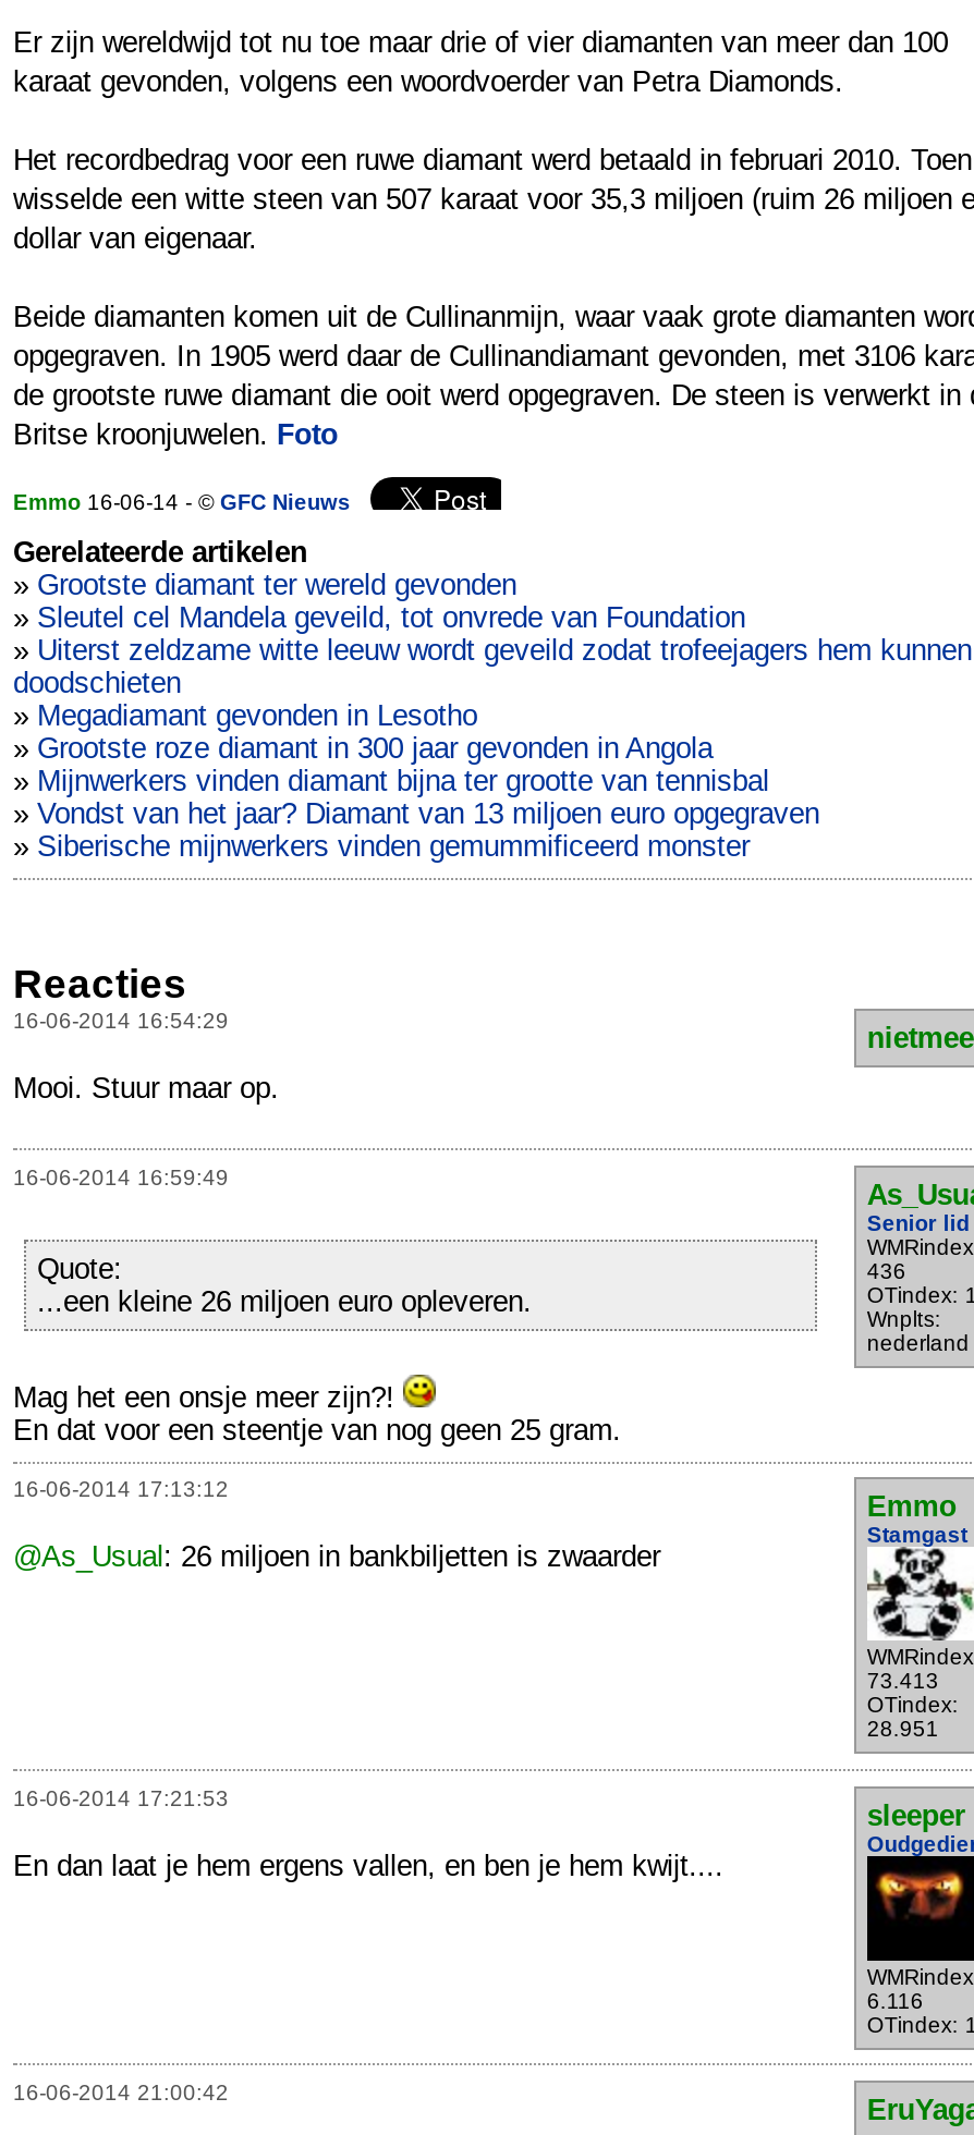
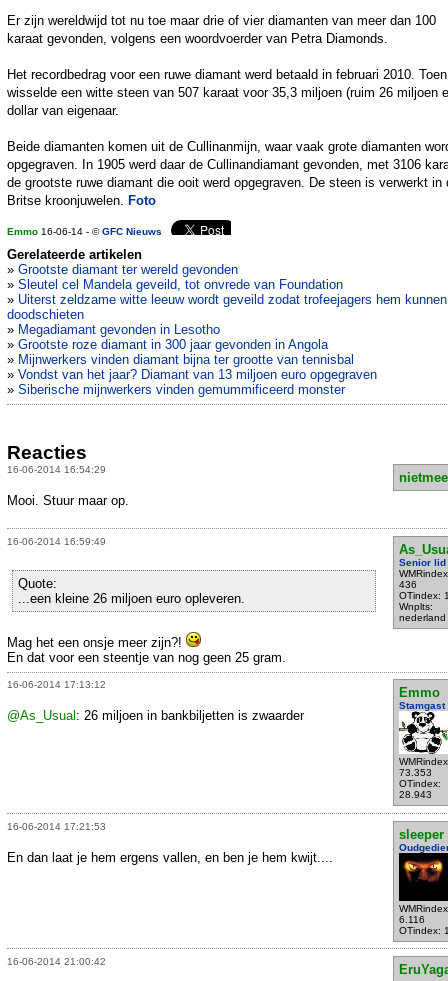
[867,1669,939,1693] 73.413 -> [399,767,432,778] 73.353
[867,1717,939,1741] 28.951 -> [399,789,432,800] 28.943

